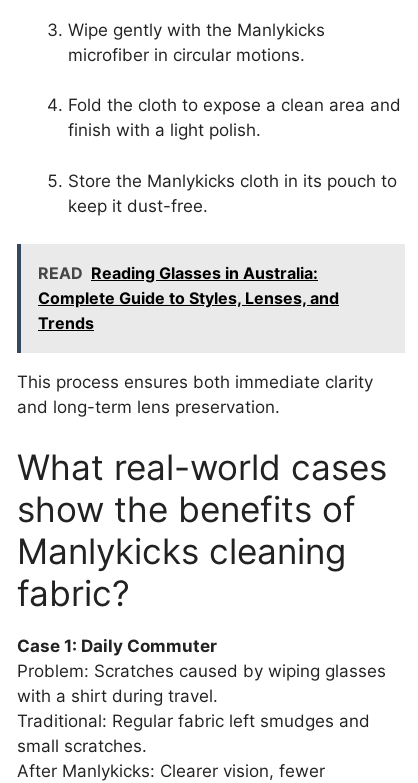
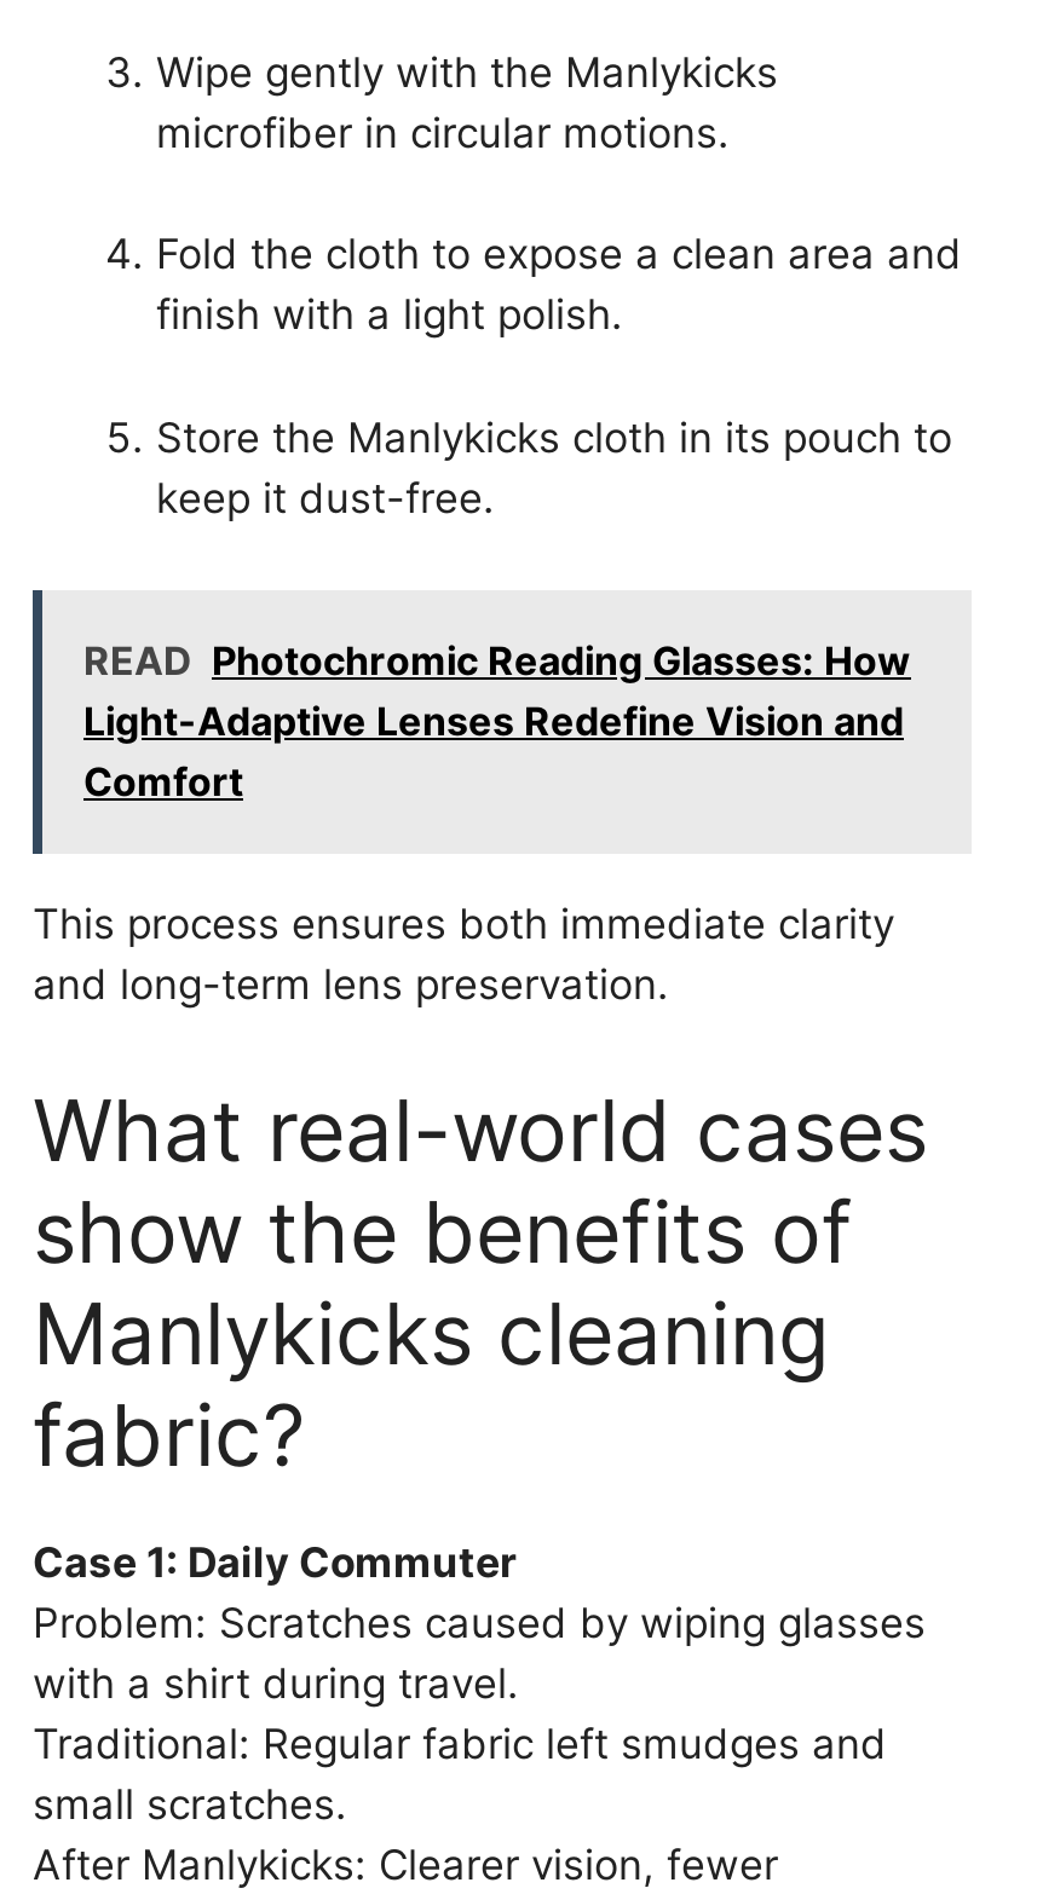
[38,263,339,333] READ Reading Glasses in Australia: | Complete Guide to Styles, Lenses, and | Trends -> [83,636,911,805] READ Photochromic Reading Glasses: How | Light-Adaptive Lenses Redefine Vision and | Comfort

